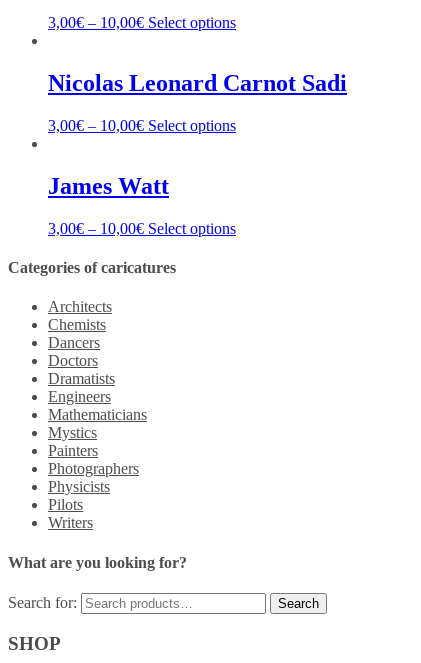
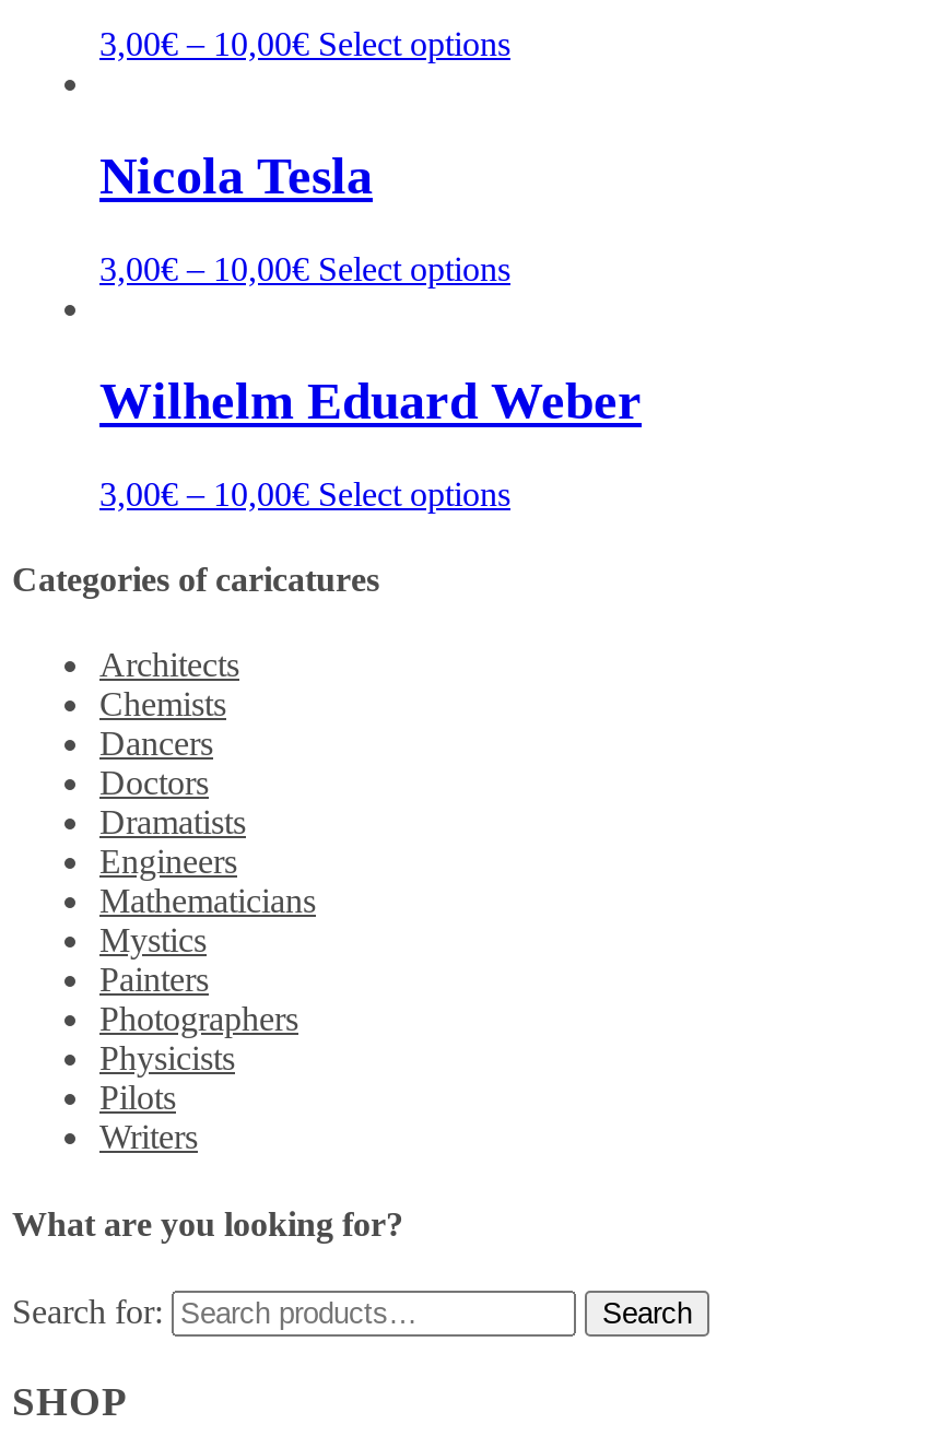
[48,70,347,96] Nicolas Leonard Carnot Sadi -> [99,148,373,204] Nicola Tesla
[48,173,169,199] James Watt -> [99,372,642,429] Wilhelm Eduard Weber

